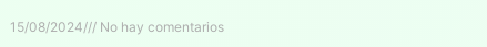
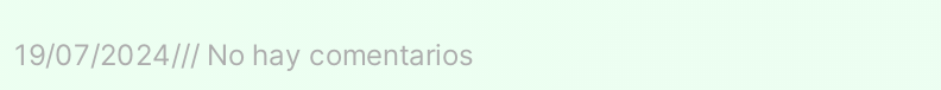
[10,18,224,35] 15/08/2024 No hay comentarios -> [14,36,473,72] 19/07/2024 No hay comentarios

